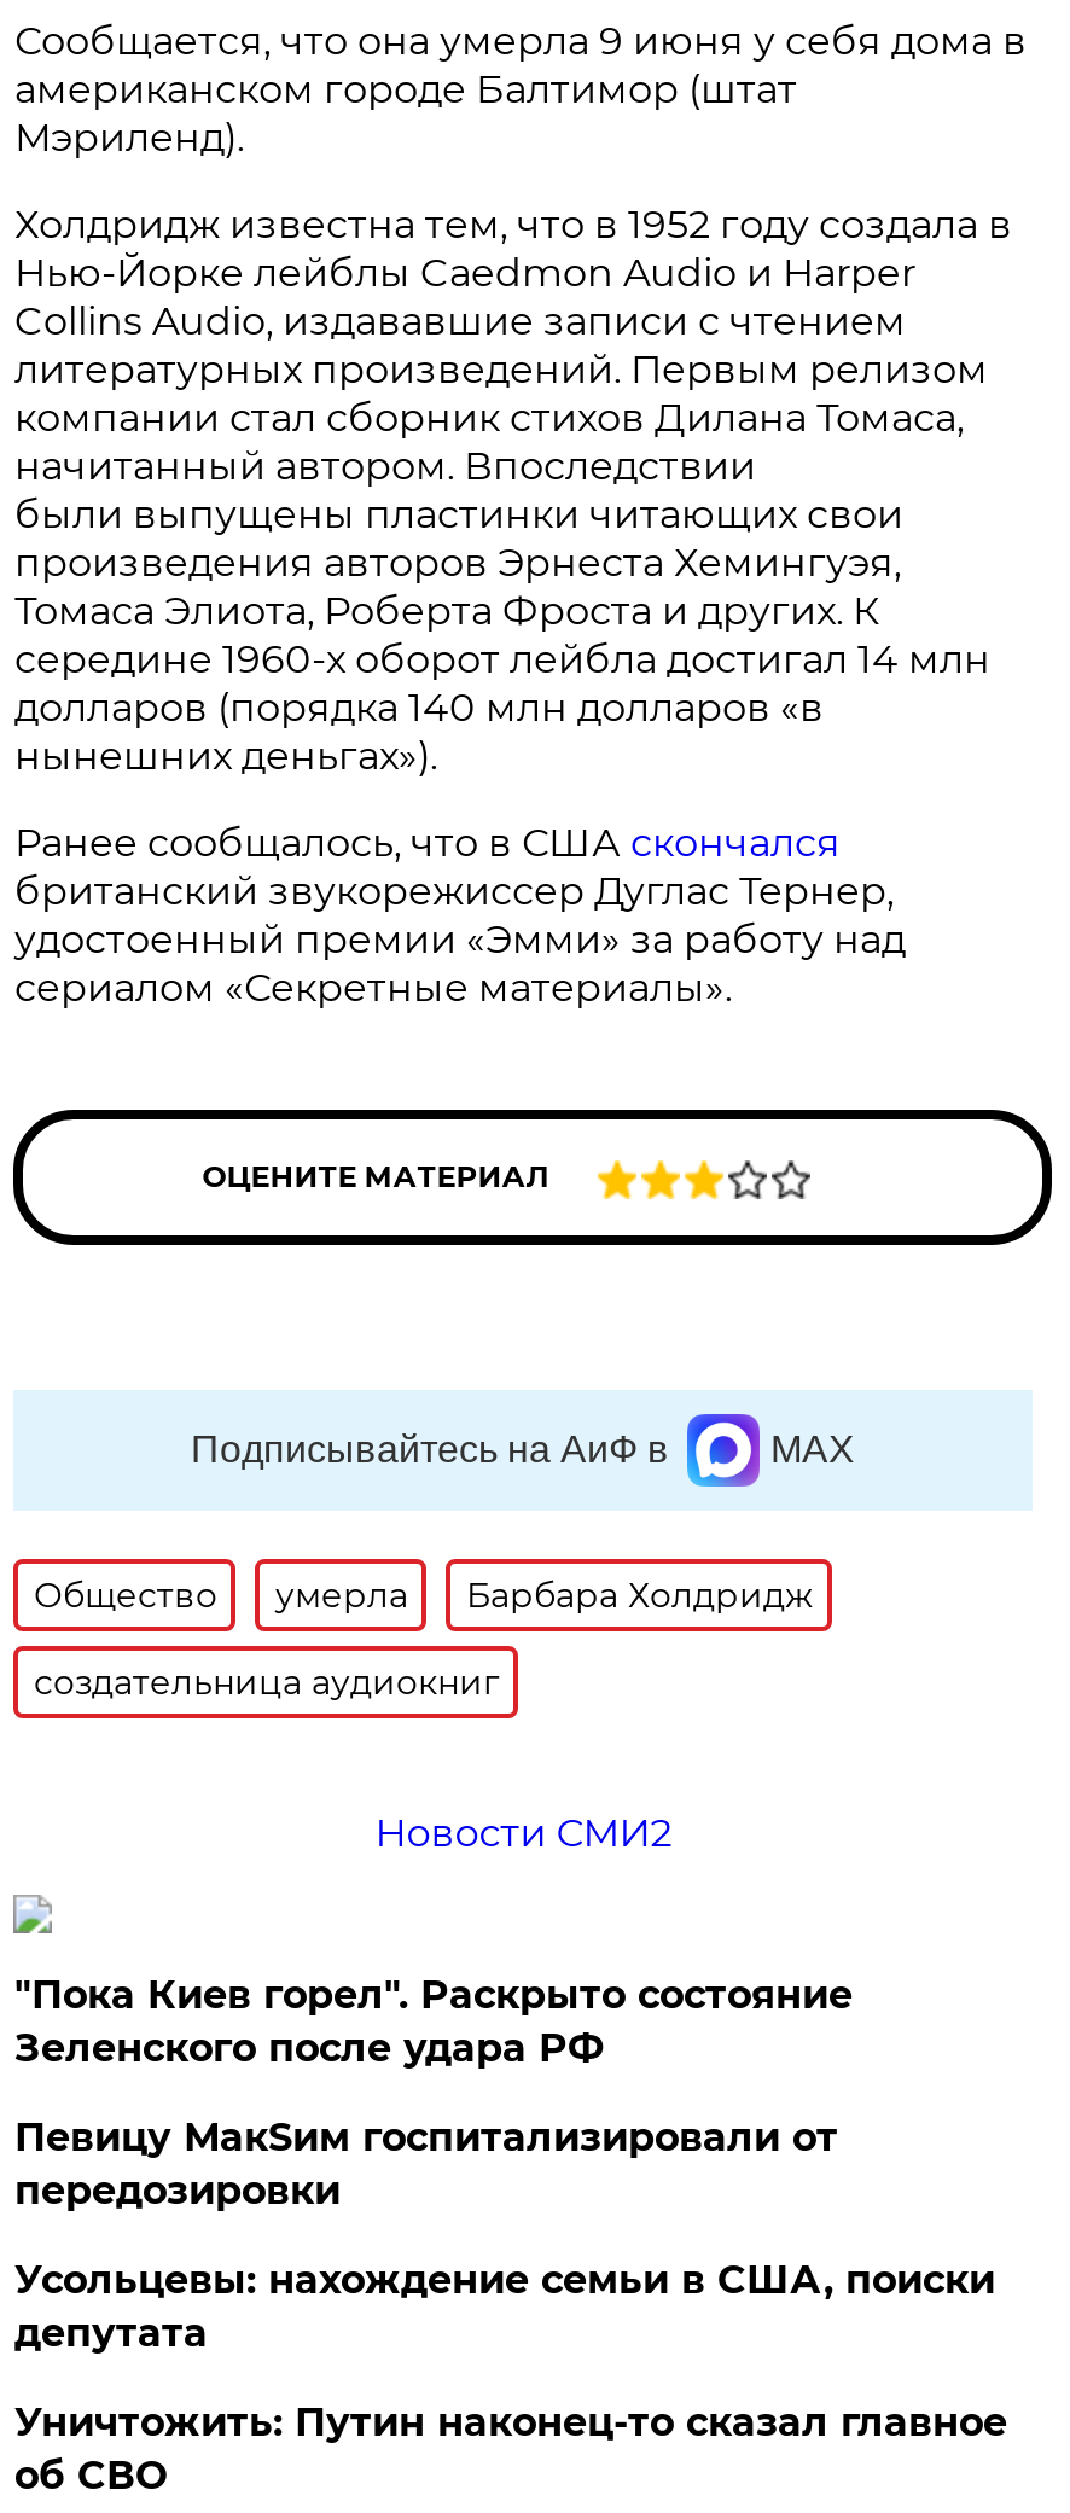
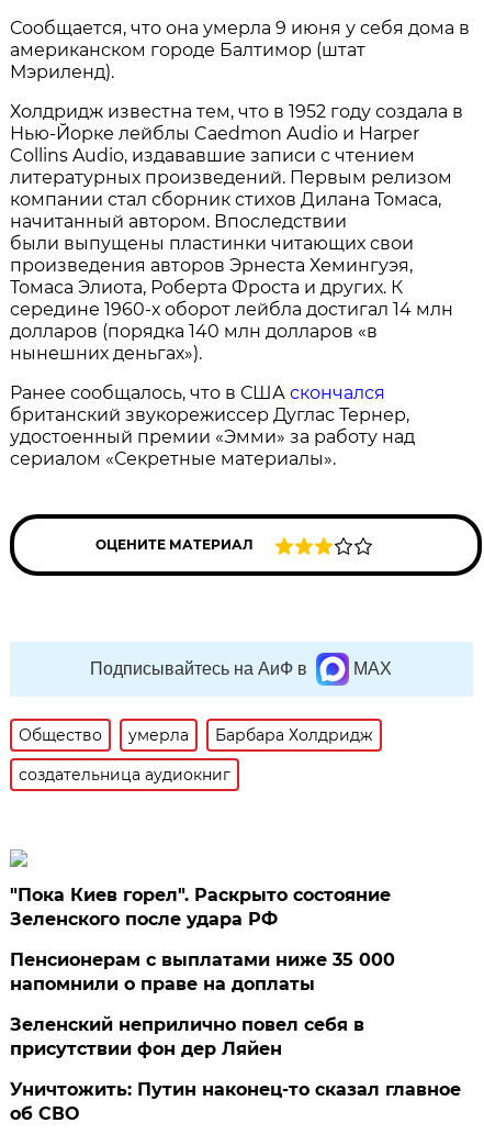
[375,1810,672,1856] Новости СМИ2 -> none
[14,2114,838,2214] Певицу МакSим госпитализировали от | передозировки -> [10,949,396,994] Пенсионерам с выплатами ниже 35 000 | напомнили о праве на доплаты
[14,2257,995,2356] Усольцевы: нахождение семьи в США, поиски | депутата -> [10,1014,365,1059] Зеленский неприлично повел cебя в | присутствии фон дер Ляйен

